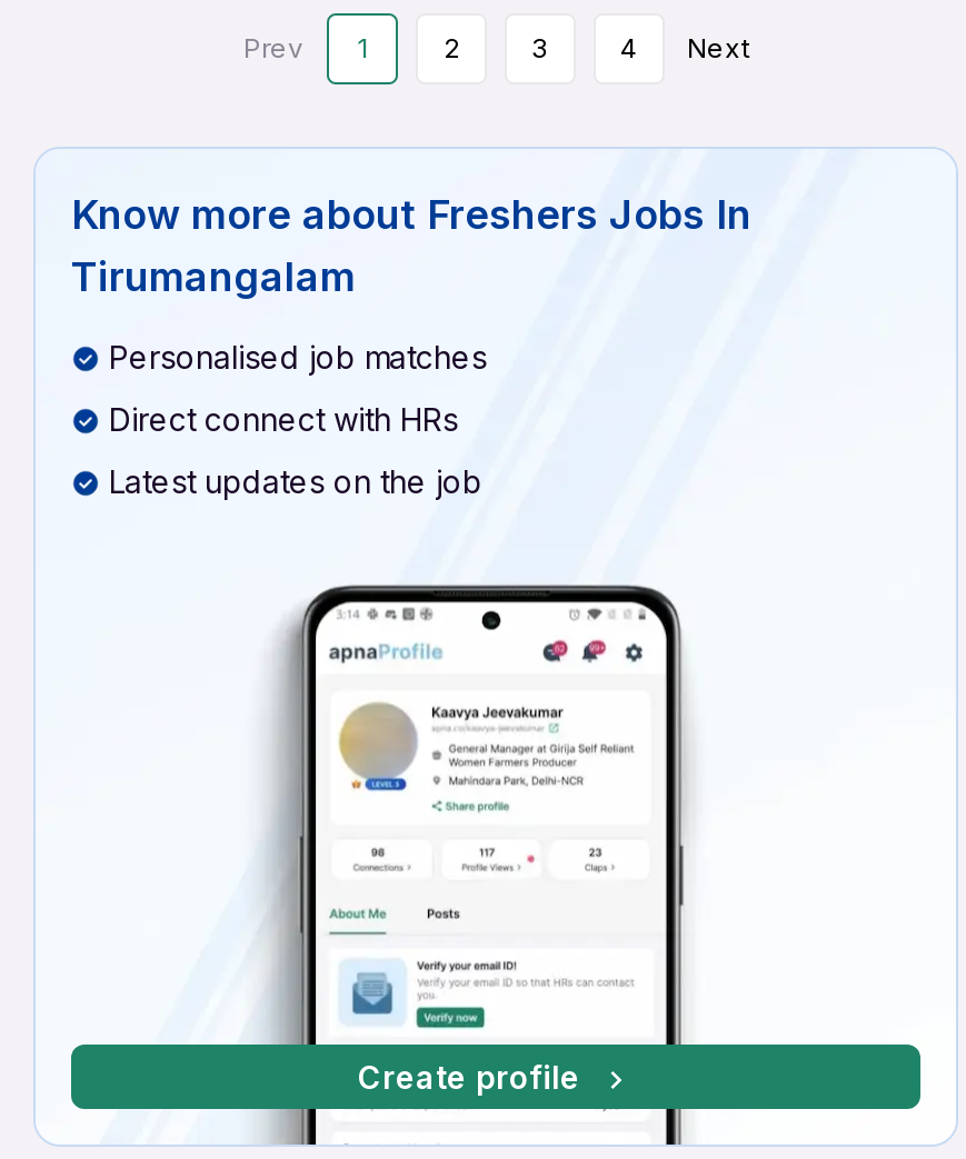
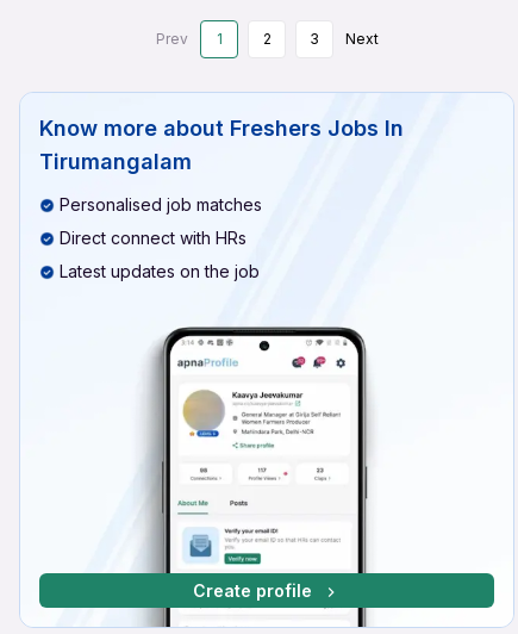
[620,31,638,64] 4 -> none

